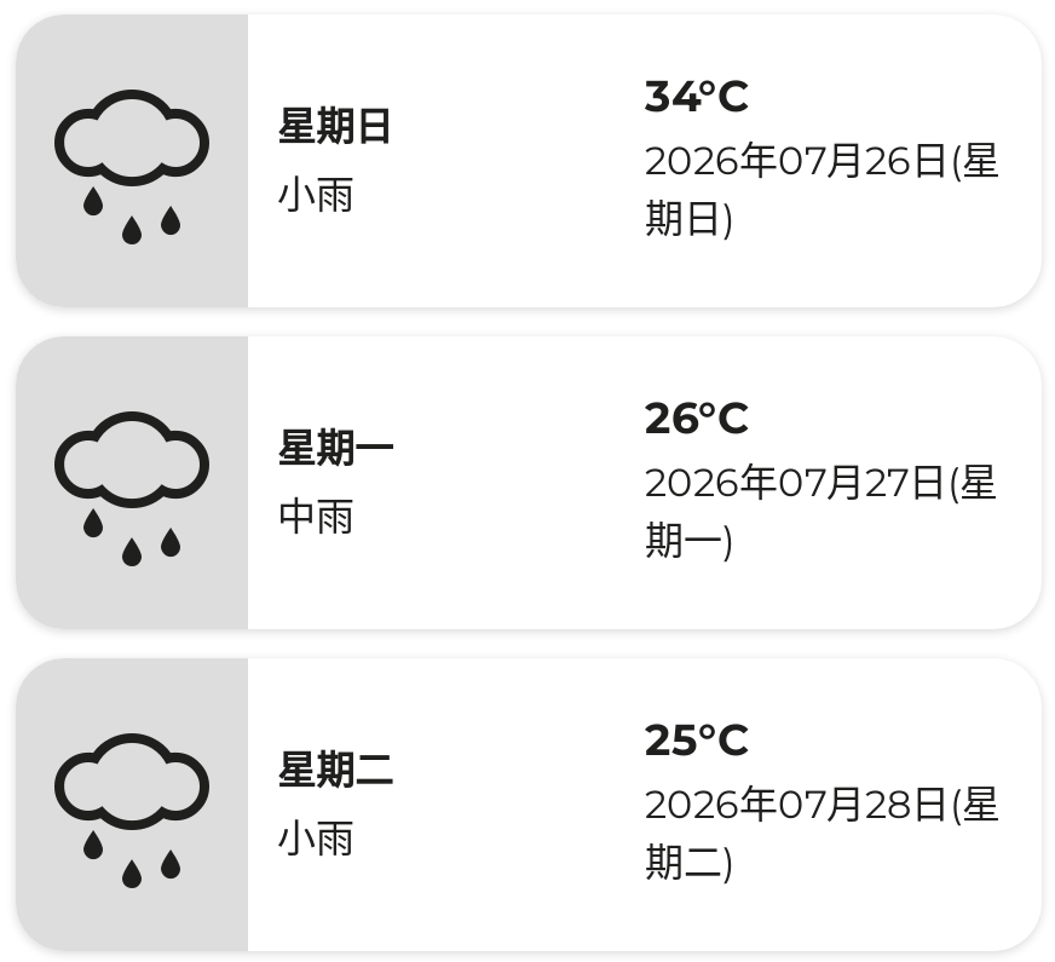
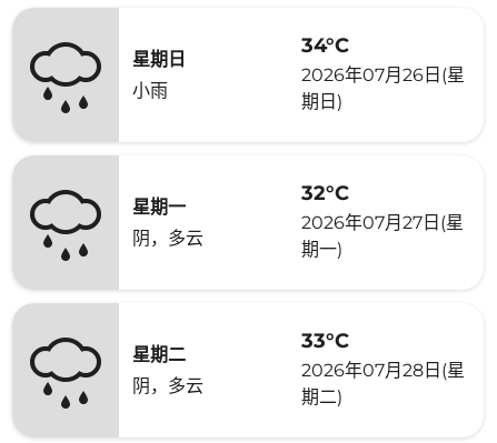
[645,392,749,445] 26°C -> [301,181,349,205] 32°C
[277,492,354,538] 中雨 -> [132,227,203,248] 阴，多云
[645,714,749,767] 25°C -> [301,329,349,353] 33°C
[277,814,354,860] 小雨 -> [132,375,203,396] 阴，多云

